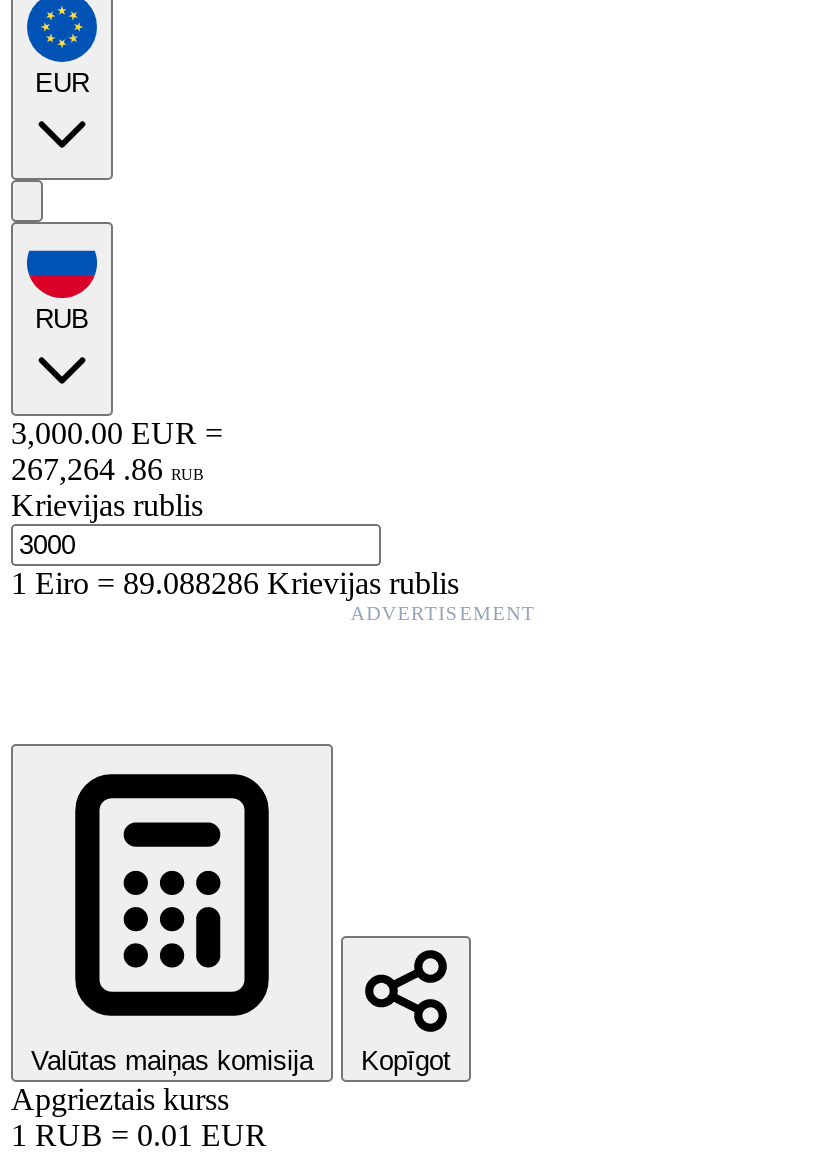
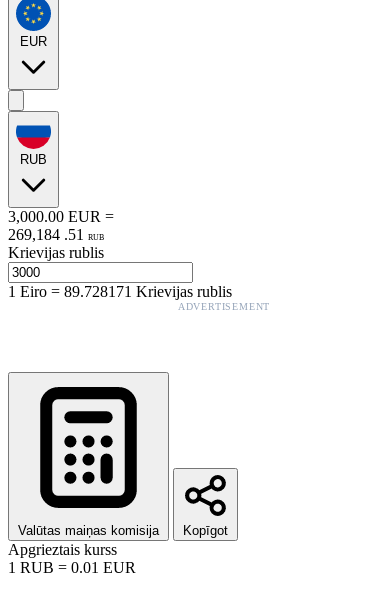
[11,452,203,486] 267,264 . 86 RUB -> [8,226,104,243] 269,184 . 51 RUB
[11,566,459,600] 1Eiro=89.088286 Krievijas rublis -> [8,283,232,300] 1Eiro=89.728171 Krievijas rublis

